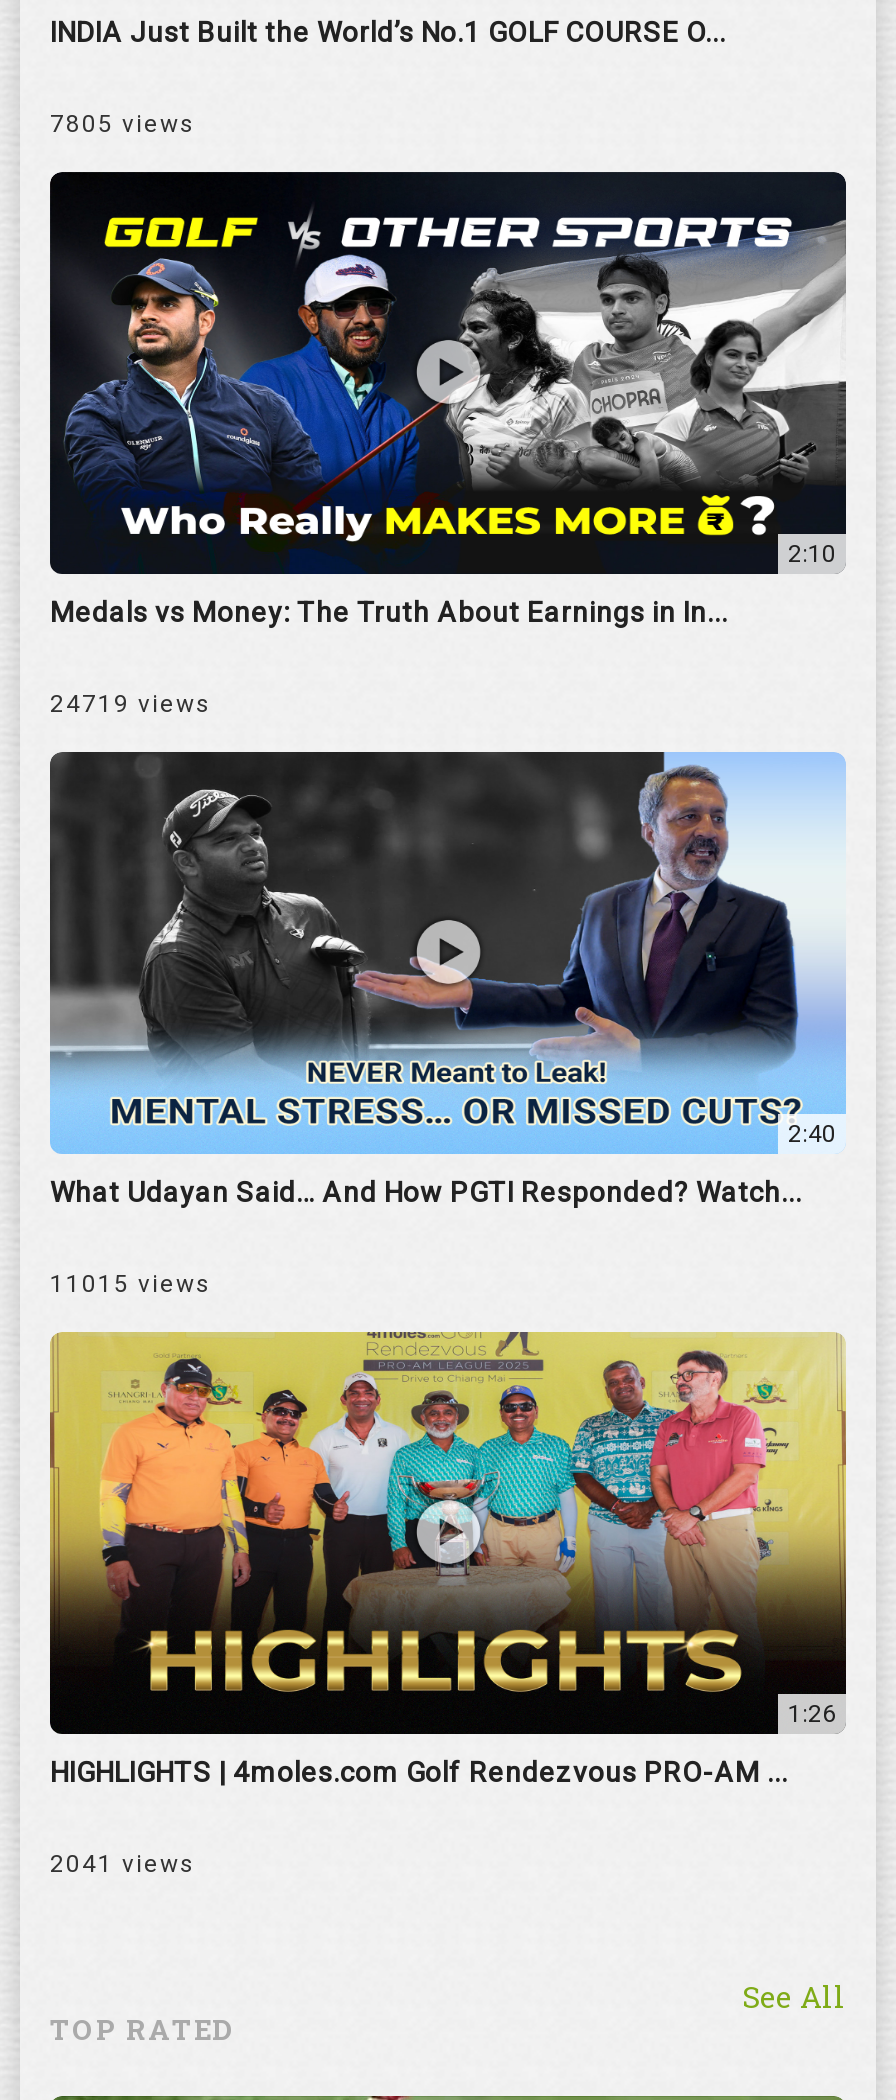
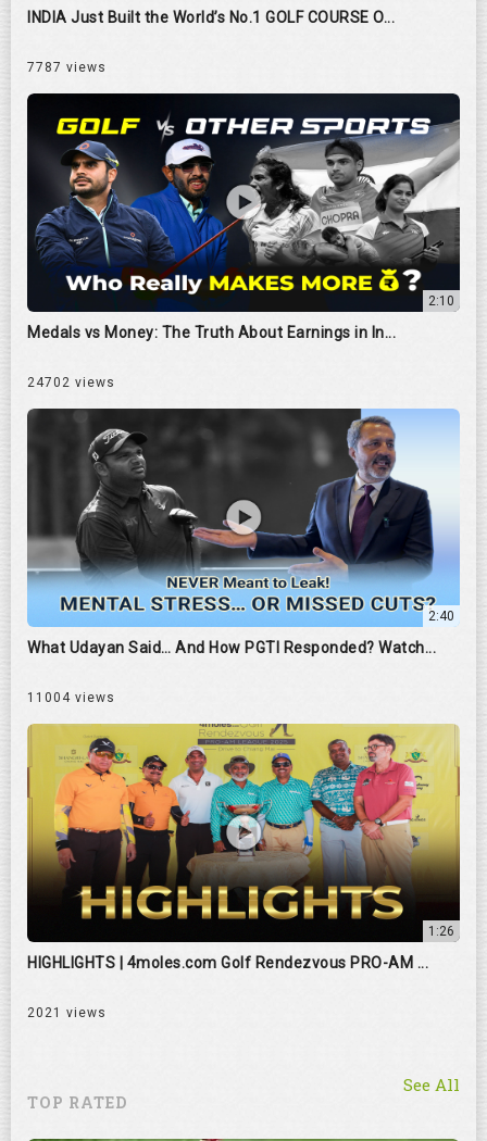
[50,109,196,137] 7805 views -> [27,59,107,74] 7787 views
[50,689,212,717] 24719 views -> [27,374,115,390] 24702 views
[50,1269,212,1297] 11015 views -> [27,689,115,705] 11004 views
[50,1849,196,1877] 2041 views -> [27,1005,107,1020] 2021 views

